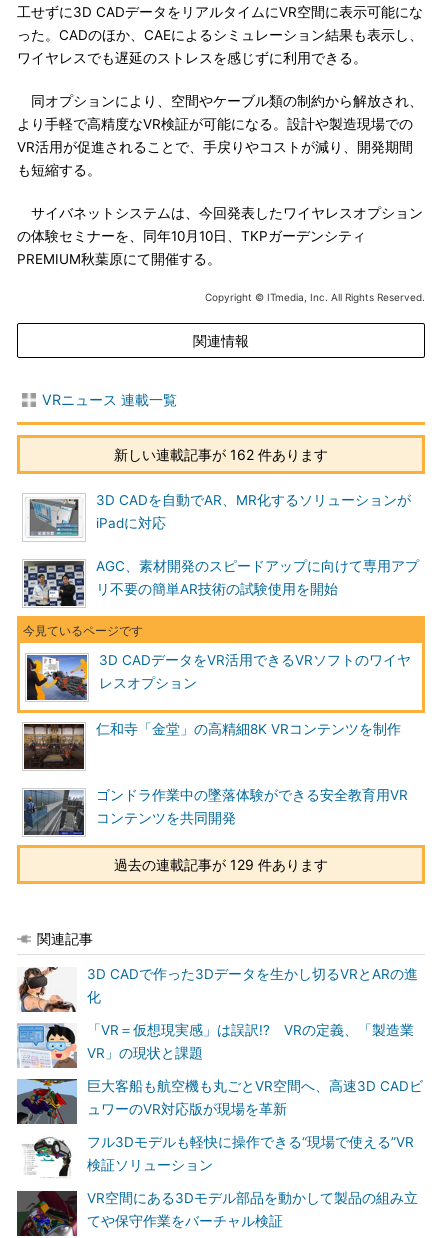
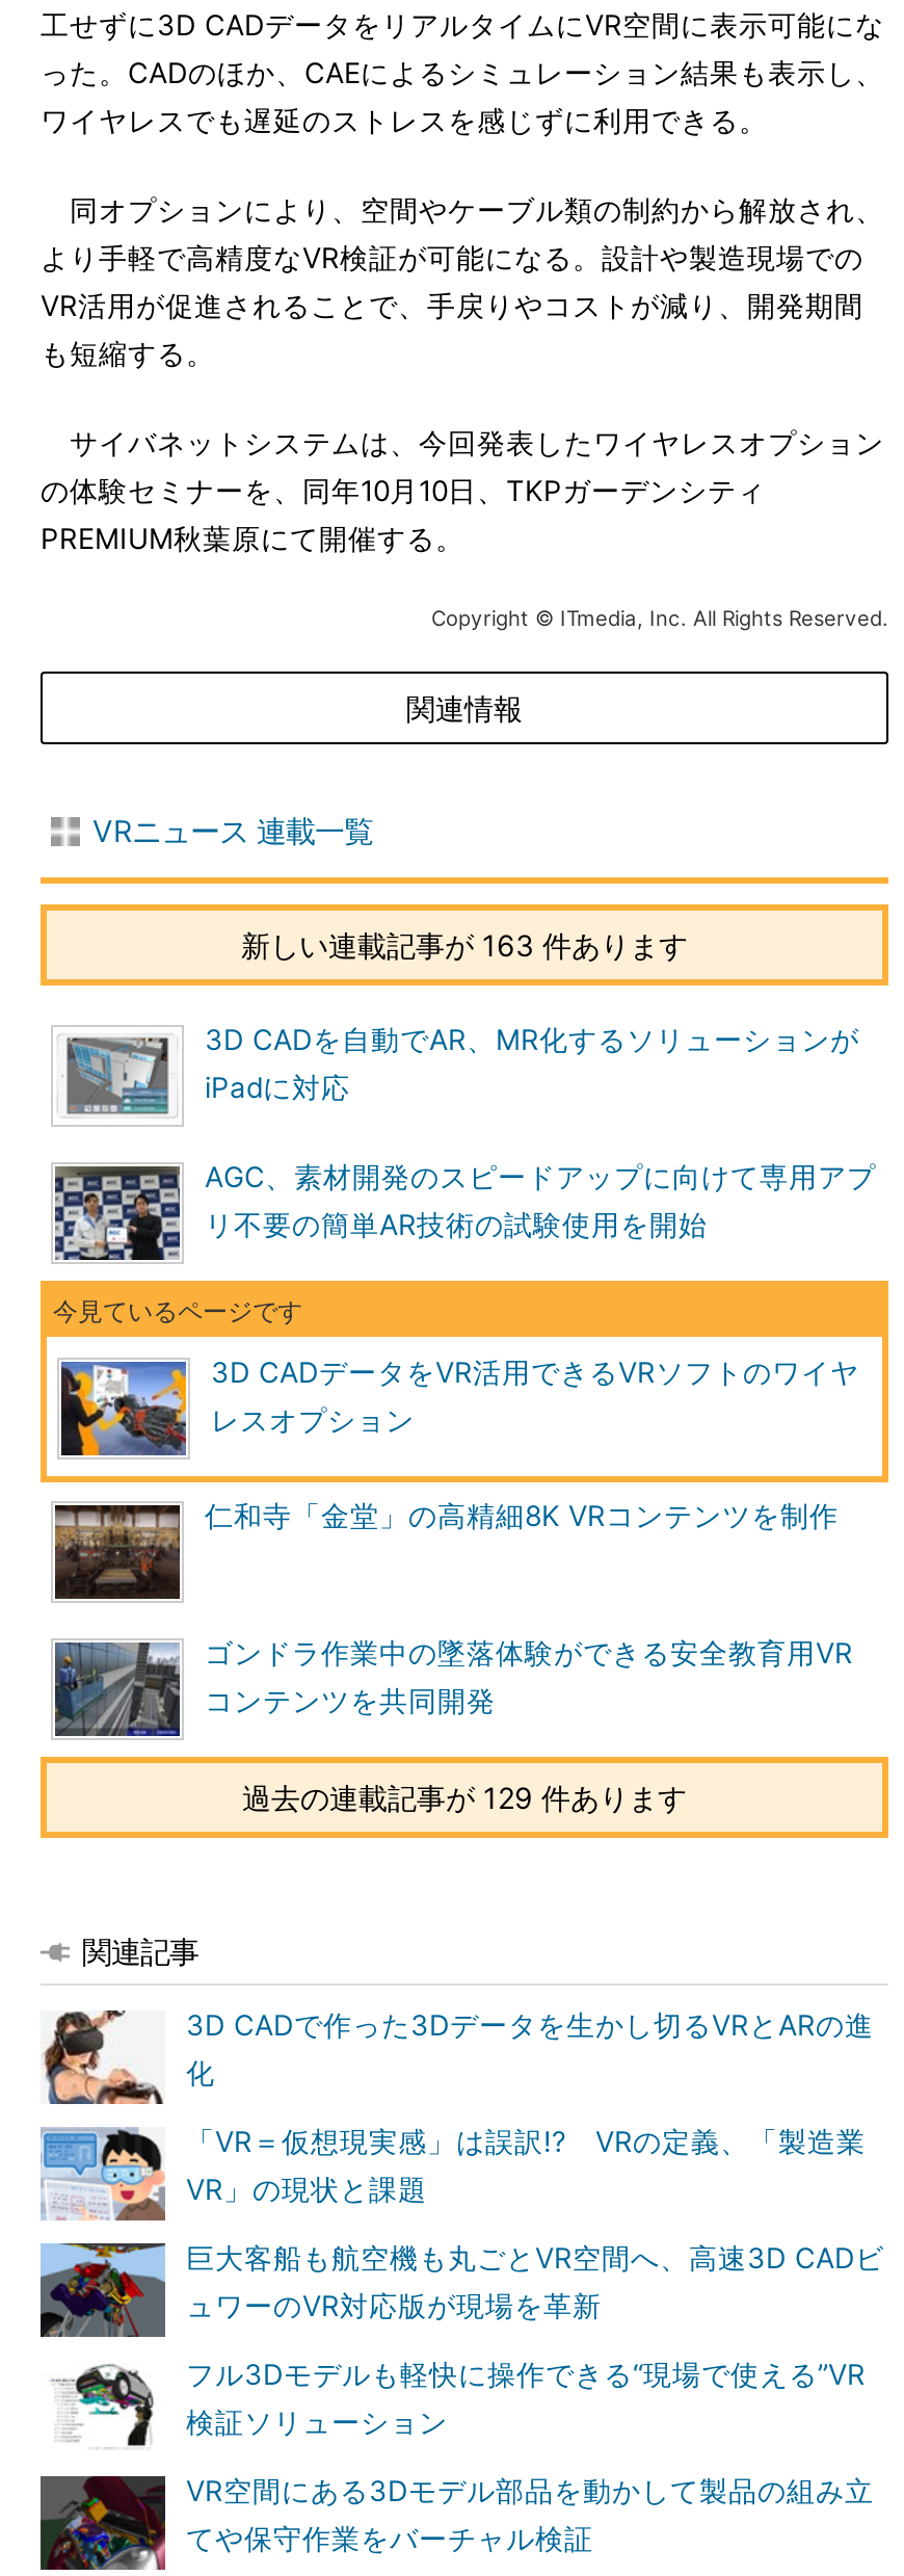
[114,446,328,463] 新しい連載記事が 162 件あります -> [241,927,688,963] 新しい連載記事が 163 件あります

